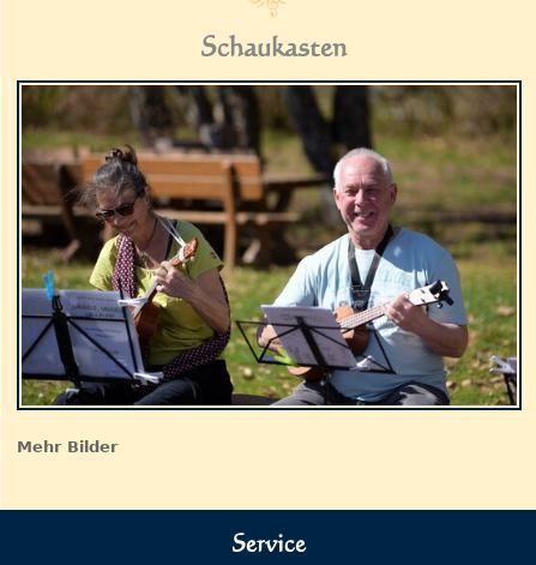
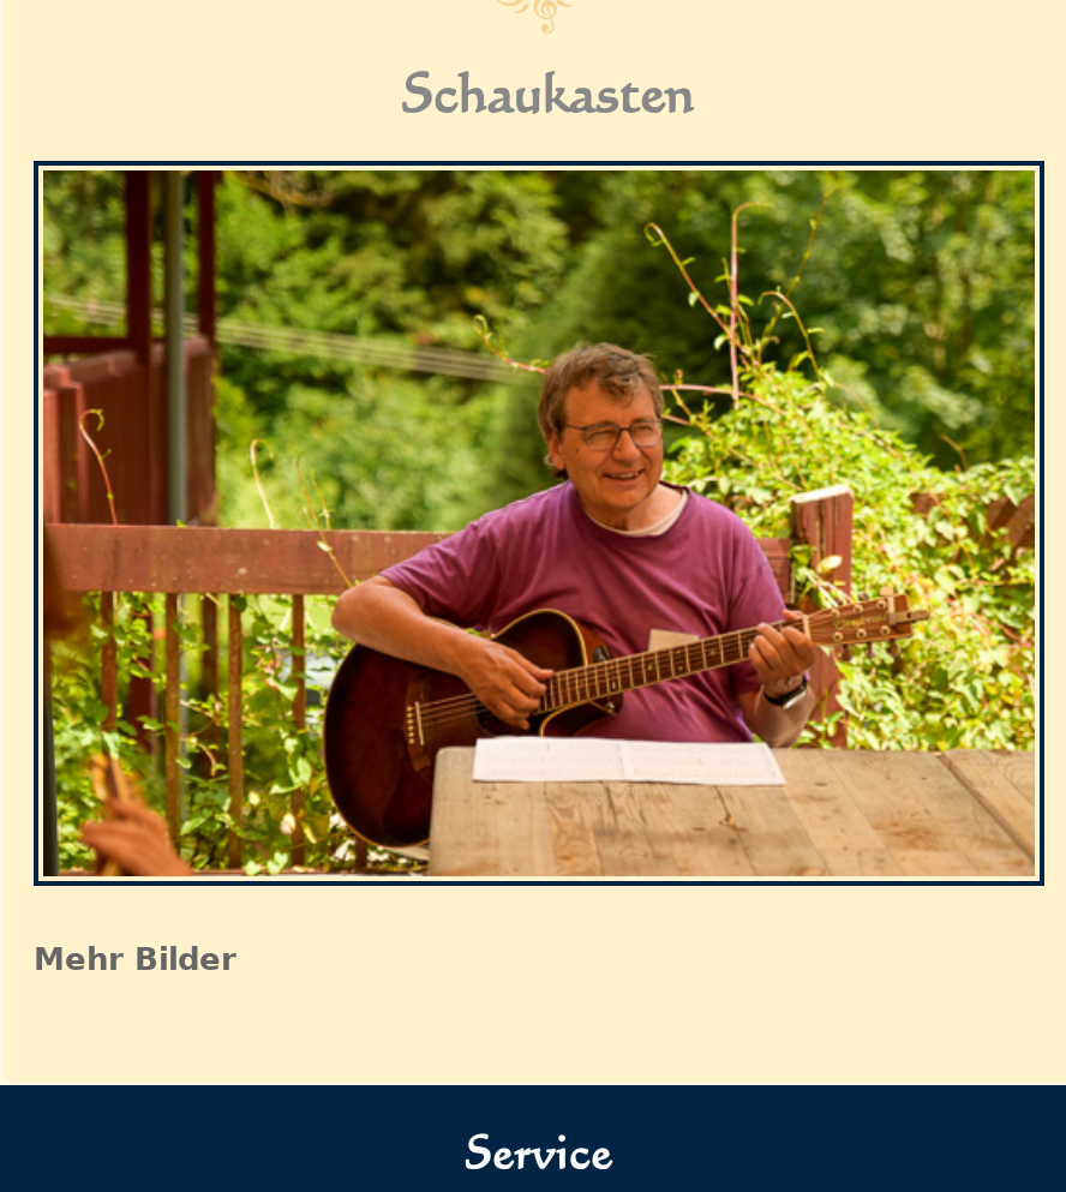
[20,85,517,411] [image] -> [38,170,1040,888] [image]

